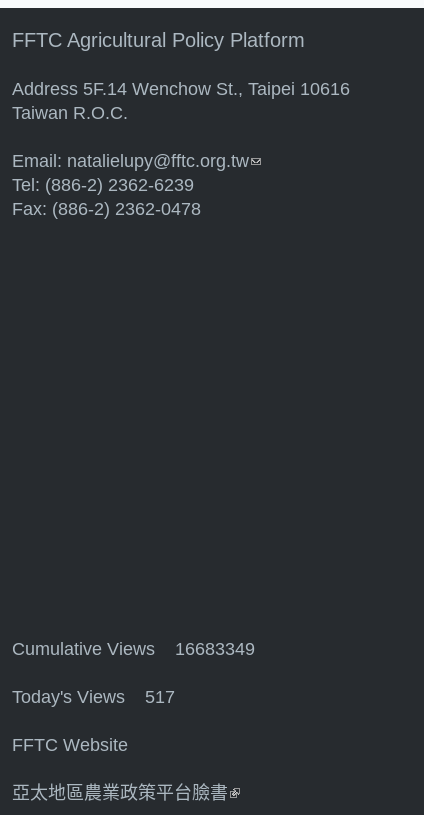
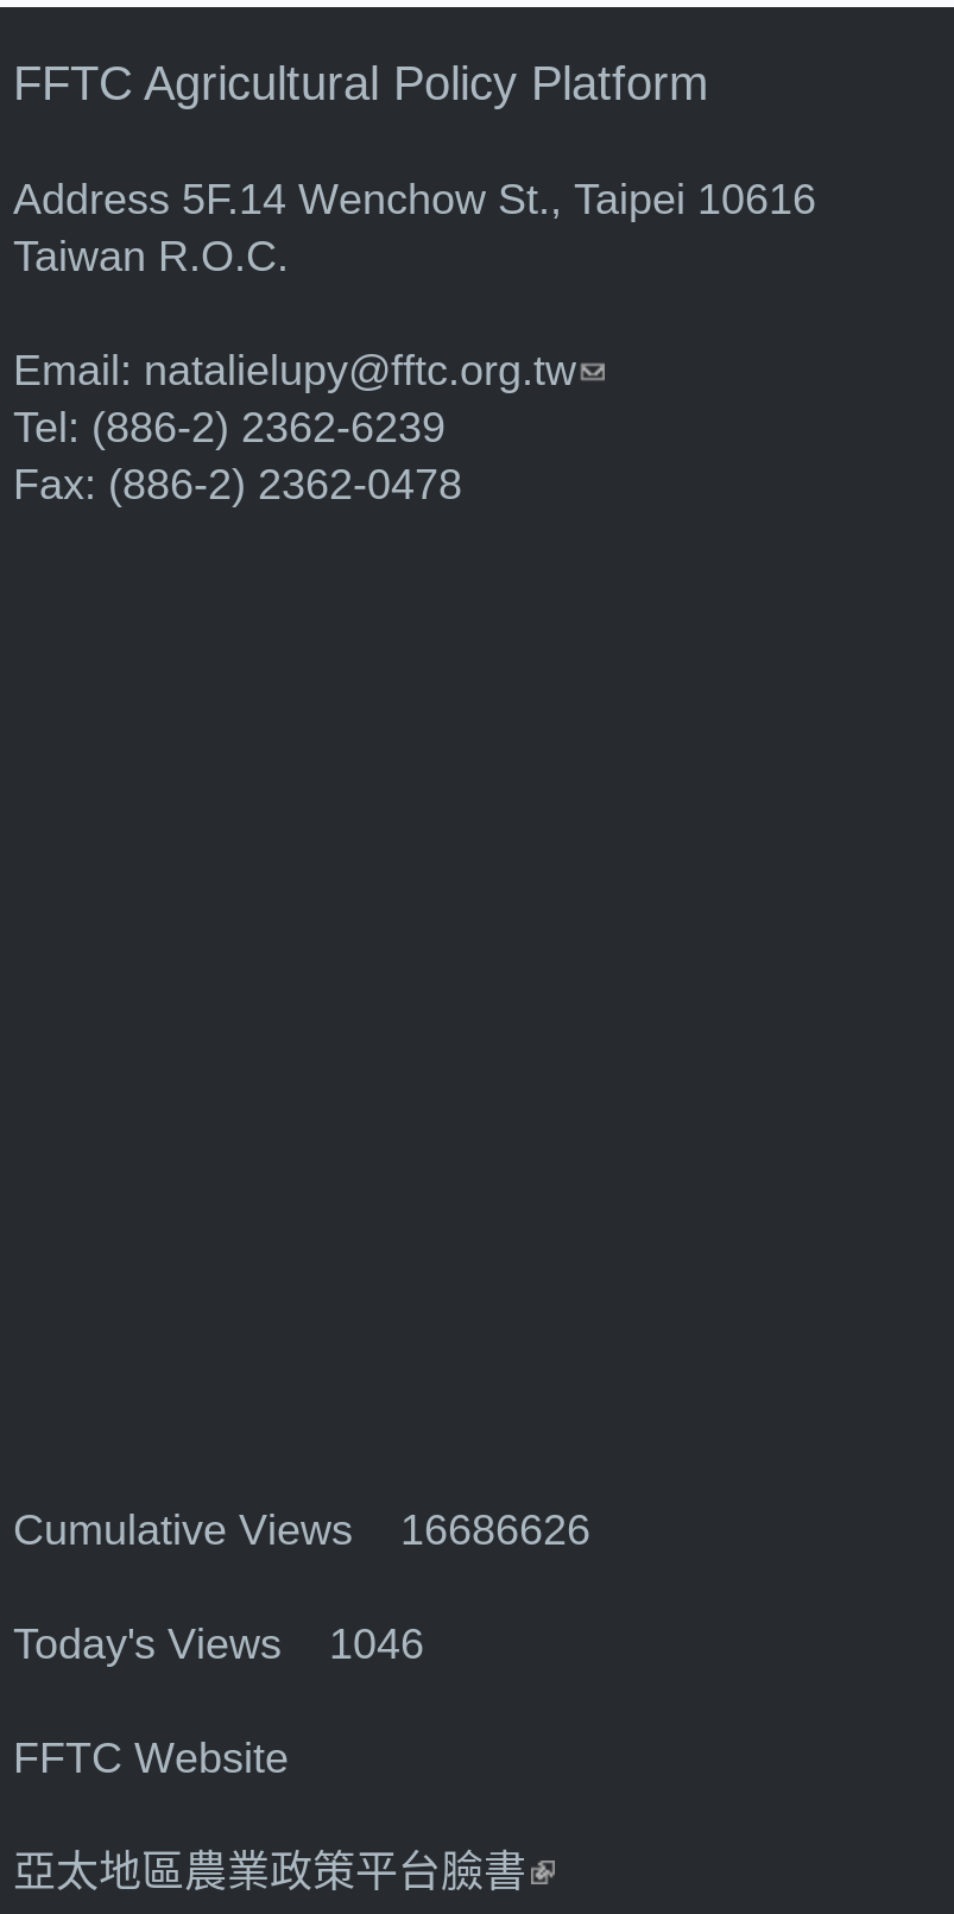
[12,639,255,659] Cumulative Views 16683349 -> [13,1506,590,1553] Cumulative Views 16686626
[12,687,175,707] Today's Views 517 -> [13,1620,424,1667] Today's Views 1046

